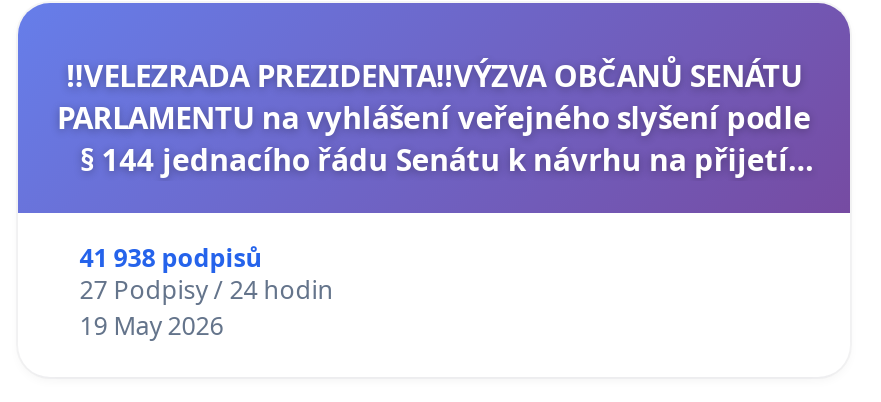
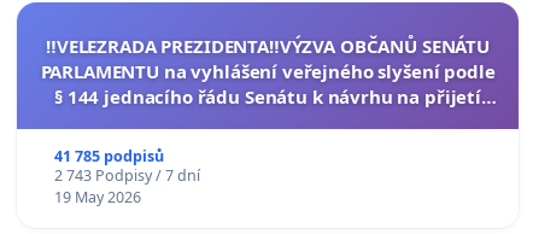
[80,241,262,275] 41 938 podpisů -> [54,145,164,166] 41 785 podpisů
[80,273,334,307] 27 Podpisy / 24 hodin -> [54,165,200,185] 2 743 Podpisy / 7 dní

